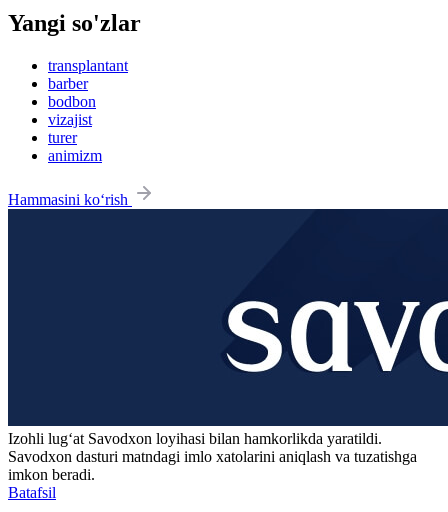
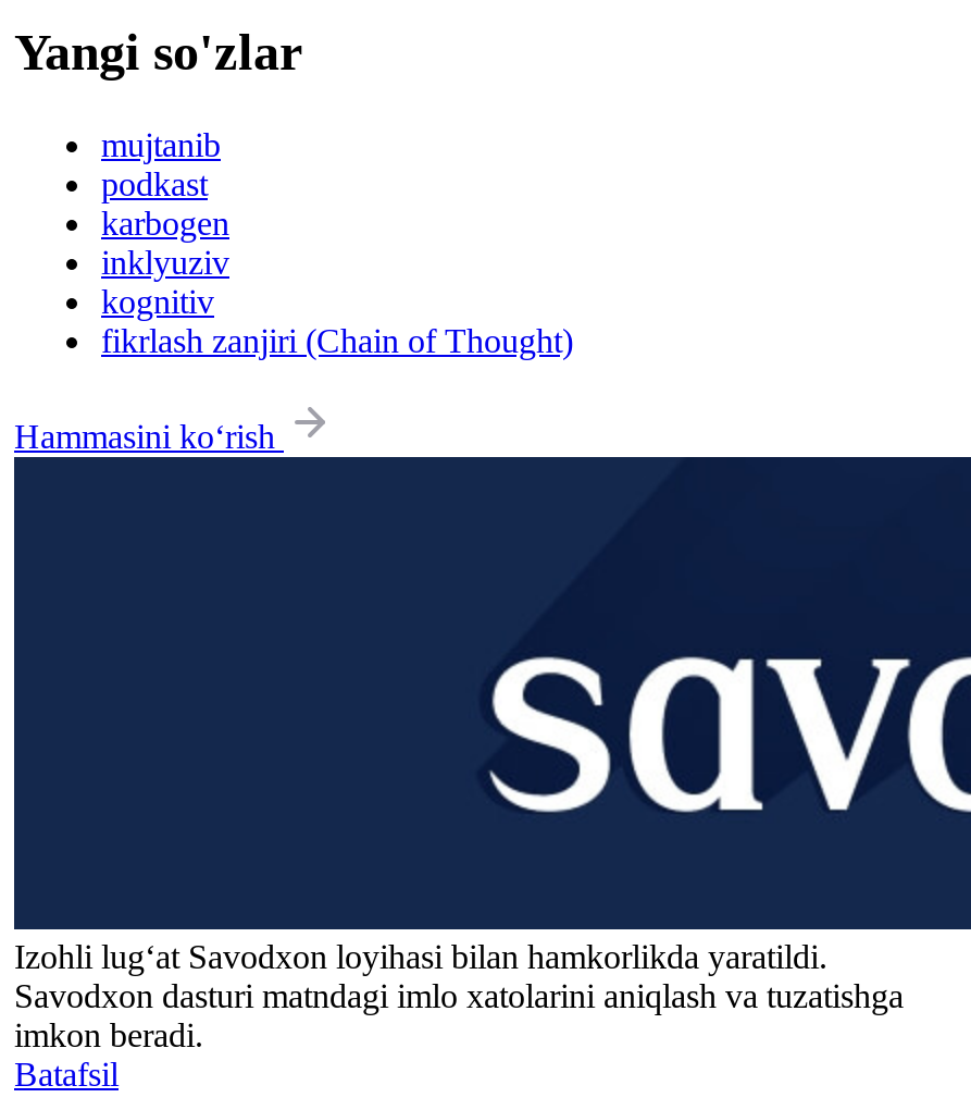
[48,57,128,164] transplantant | barber | bodbon | vizajist | turer | animizm -> [101,126,573,359] mujtanib | podkast | karbogen | inklyuziv | kognitiv | fikrlash zanjiri (Chain of Thought)

